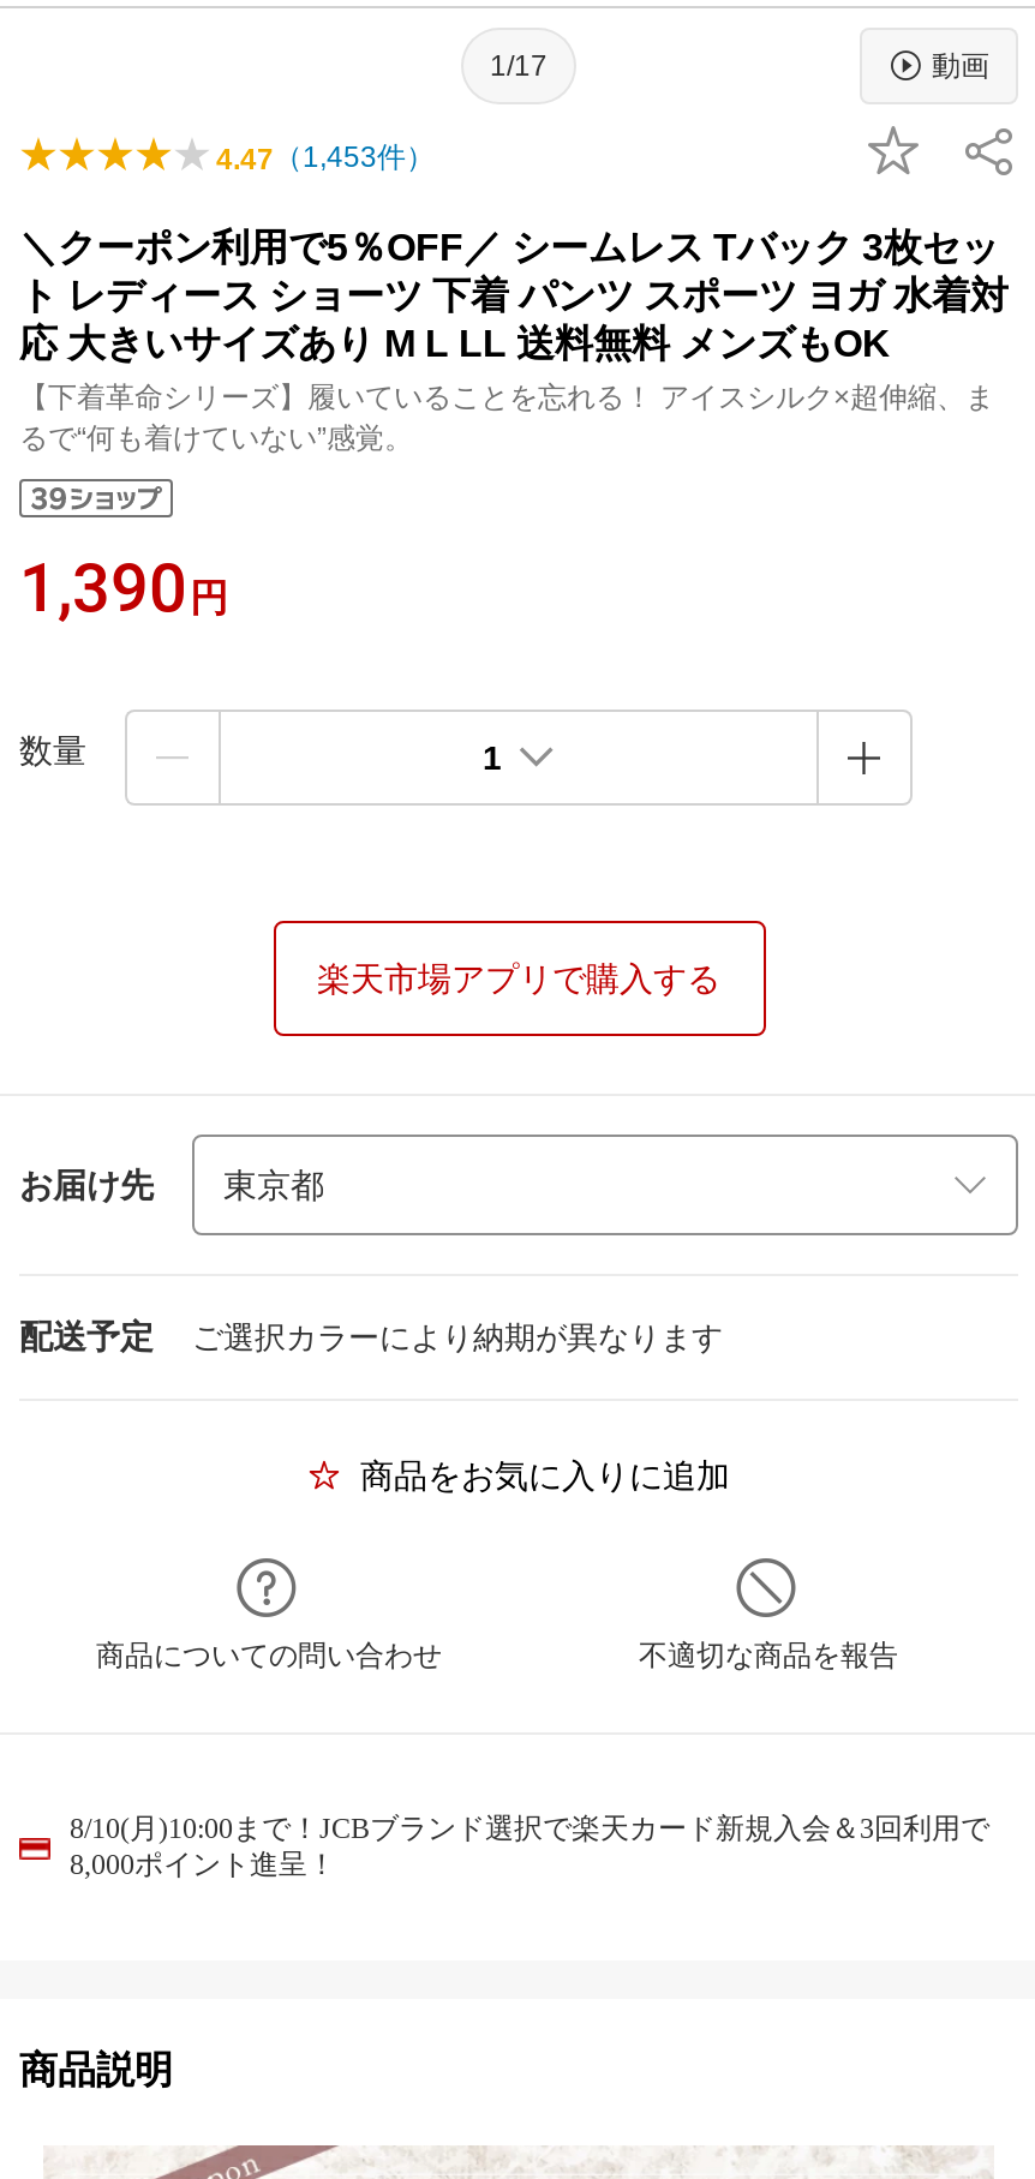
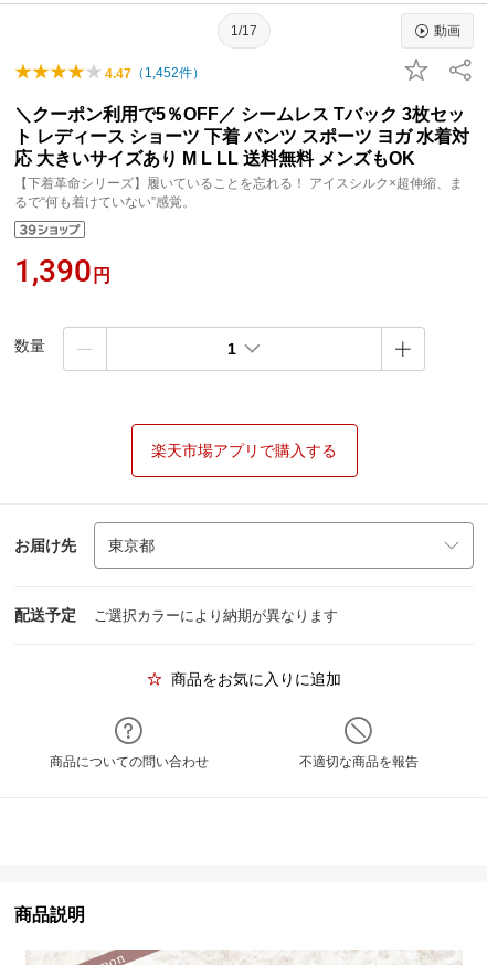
[216,140,435,176] 4.47（1,453件） -> [105,65,205,82] 4.47（1,452件）
[70,1812,989,1881] 8/10(月)10:00まで！JCBブランド選択で楽天カード新規入会＆3回利用で | 8,000ポイント進呈！ -> none

